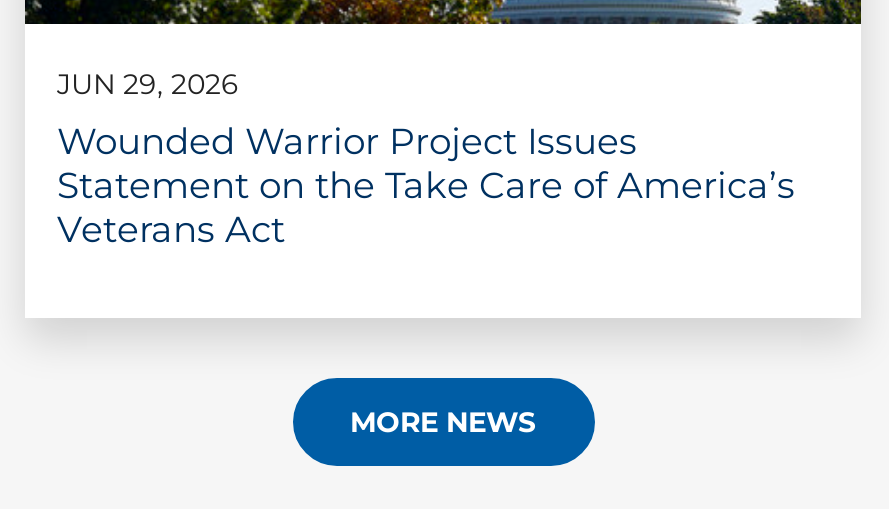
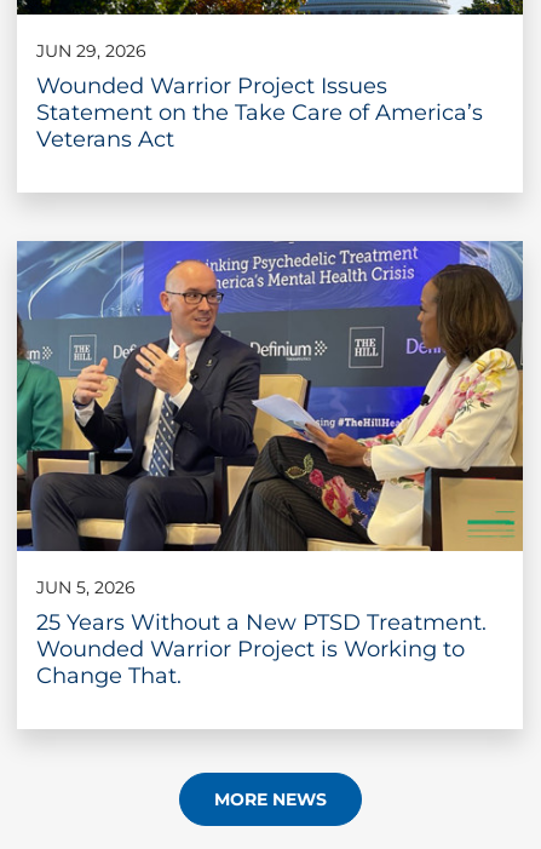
none -> [16,229,524,689] [image] | JUN 5, 2026 | 25 Years Without a New PTSD Treatment. | Wounded Warrior Project is Working to | Change That.

